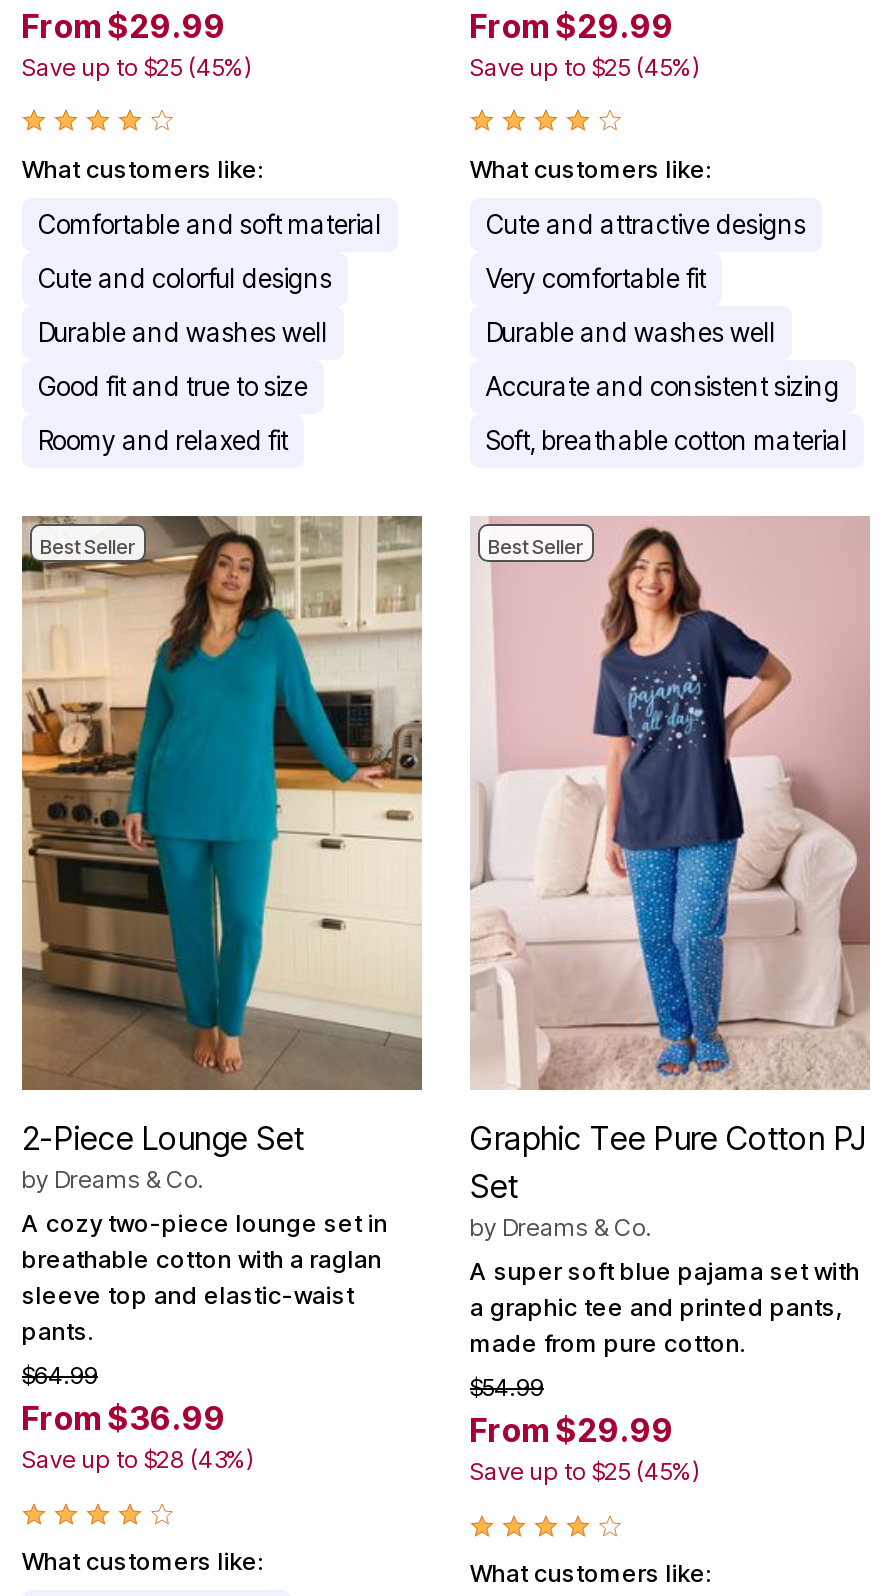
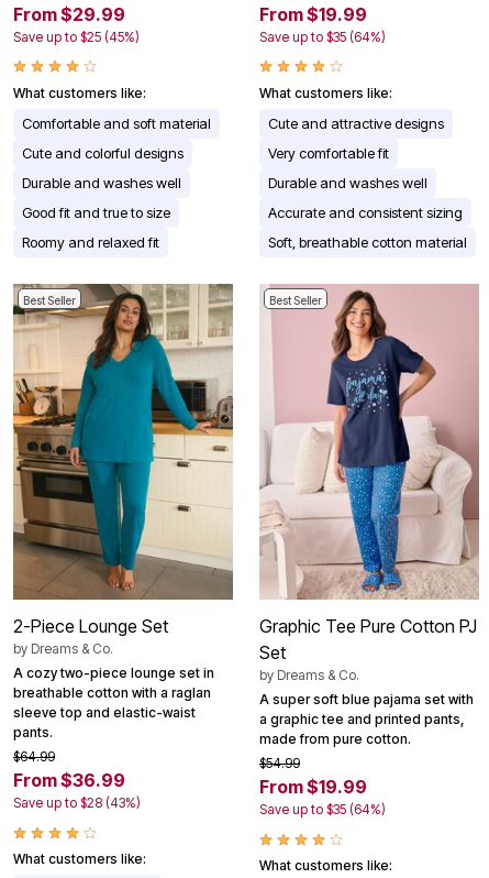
[470,6,674,46] From $29.99 -> [259,3,367,25] From $19.99
[470,52,700,82] Save up to $25 (45%) -> [259,28,386,45] Save up to $35 (64%)
[470,1411,674,1451] From $29.99 -> [259,776,367,798] From $19.99
[470,1457,700,1487] Save up to $25 (45%) -> [259,801,386,818] Save up to $35 (64%)

